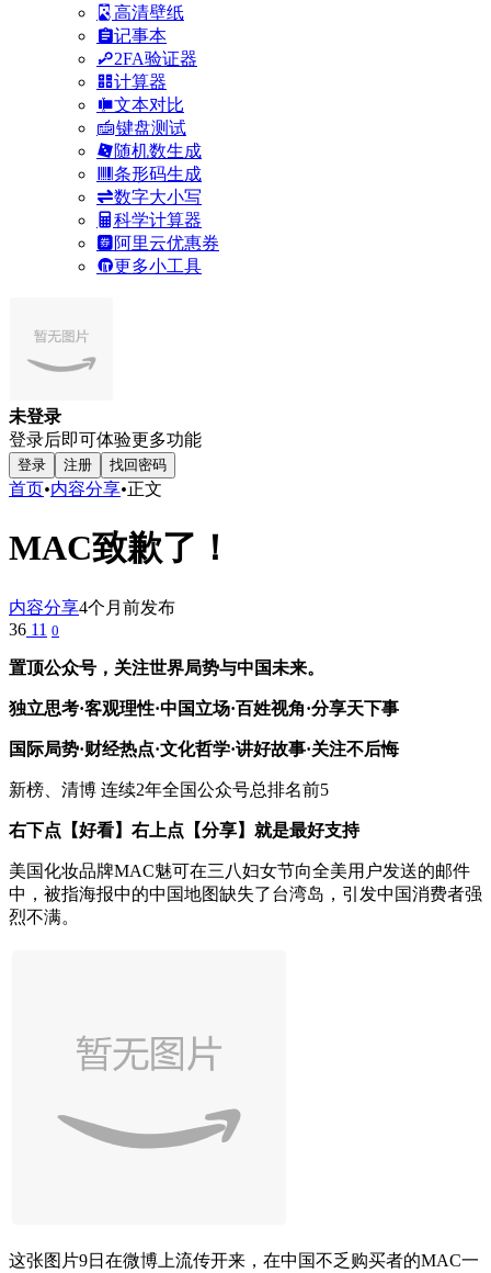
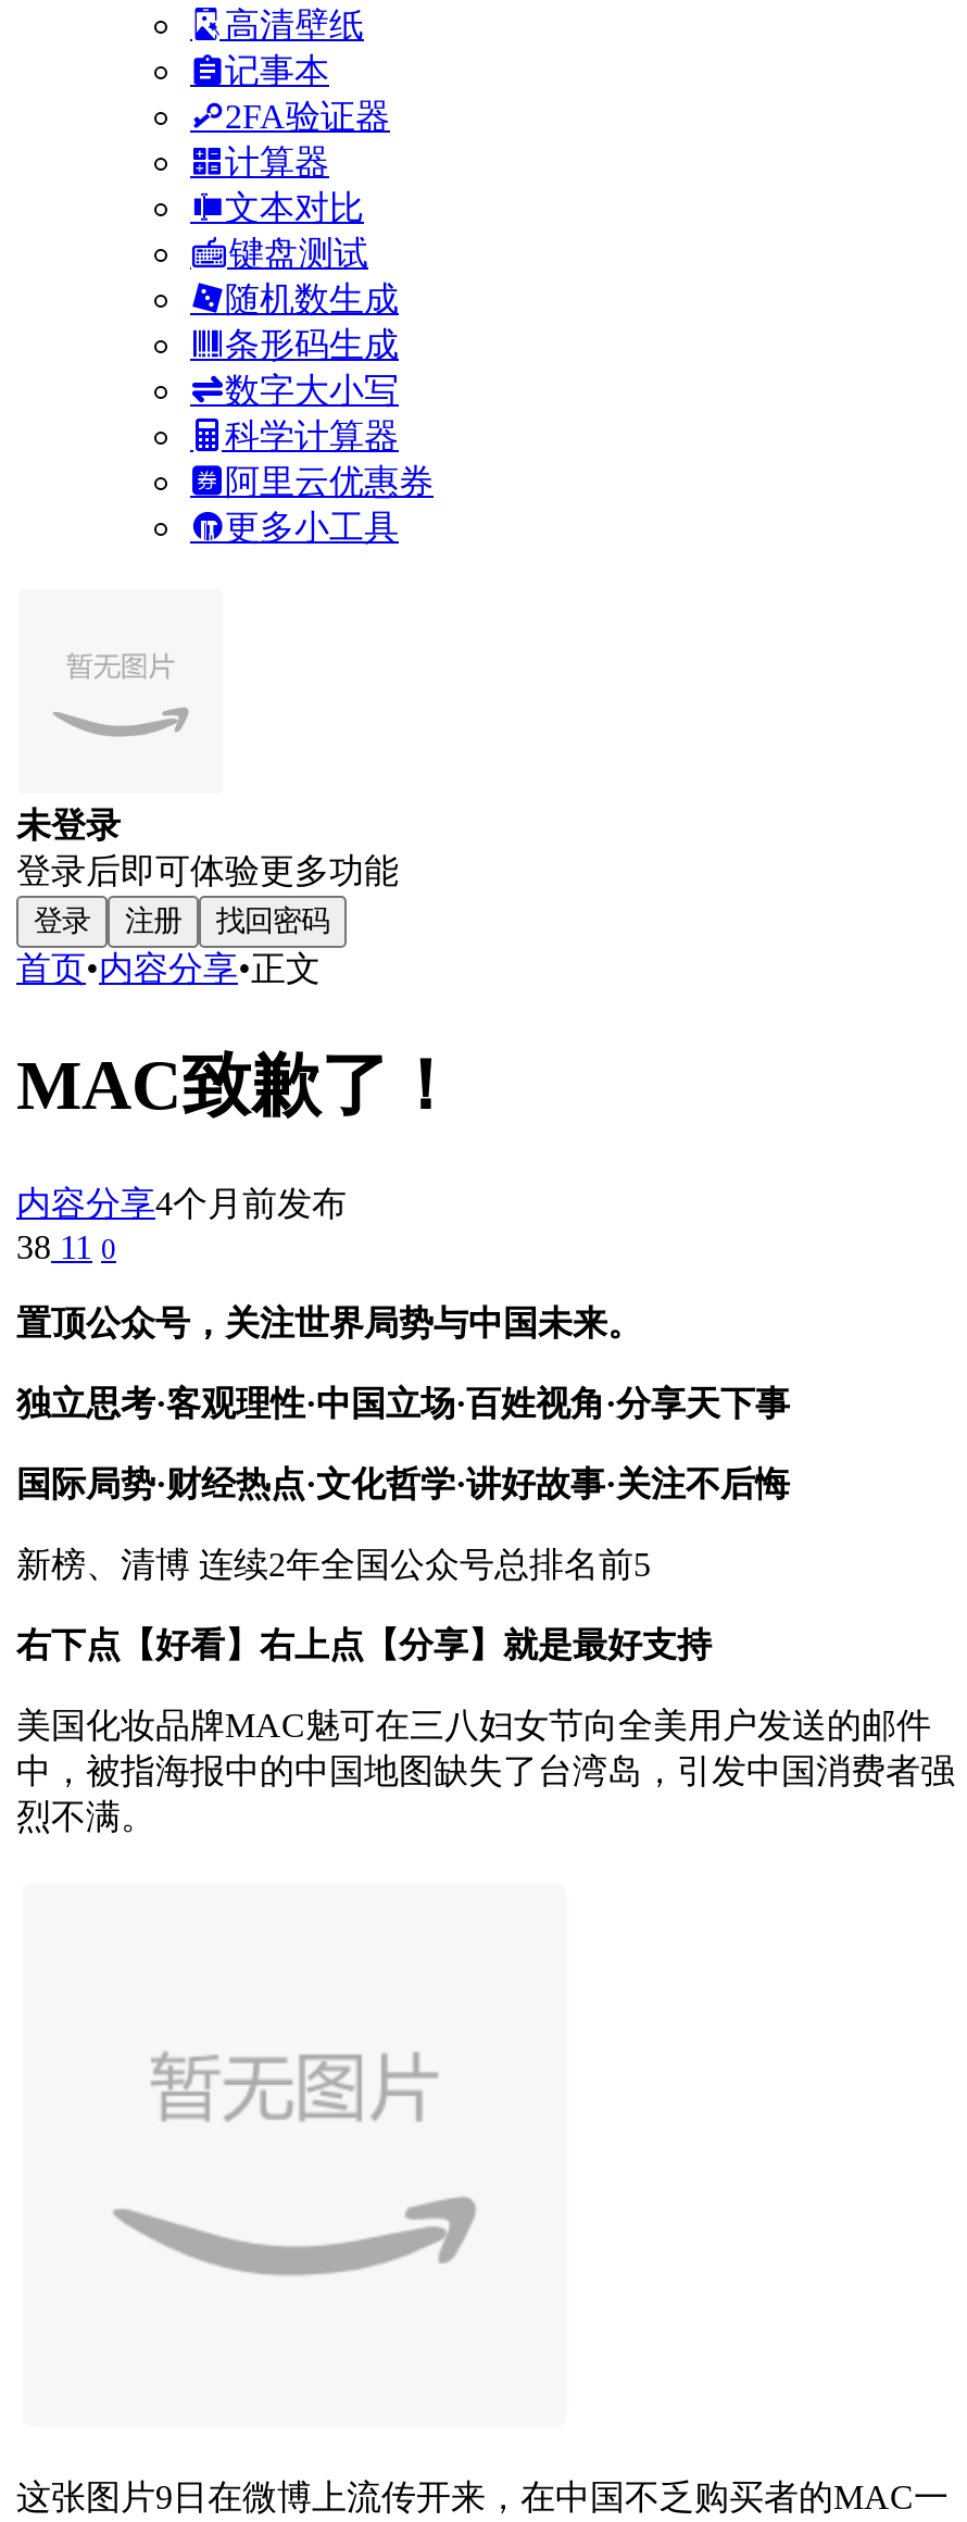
[9,620,59,639] 36 11 0 -> [16,1228,116,1265] 38 11 0

